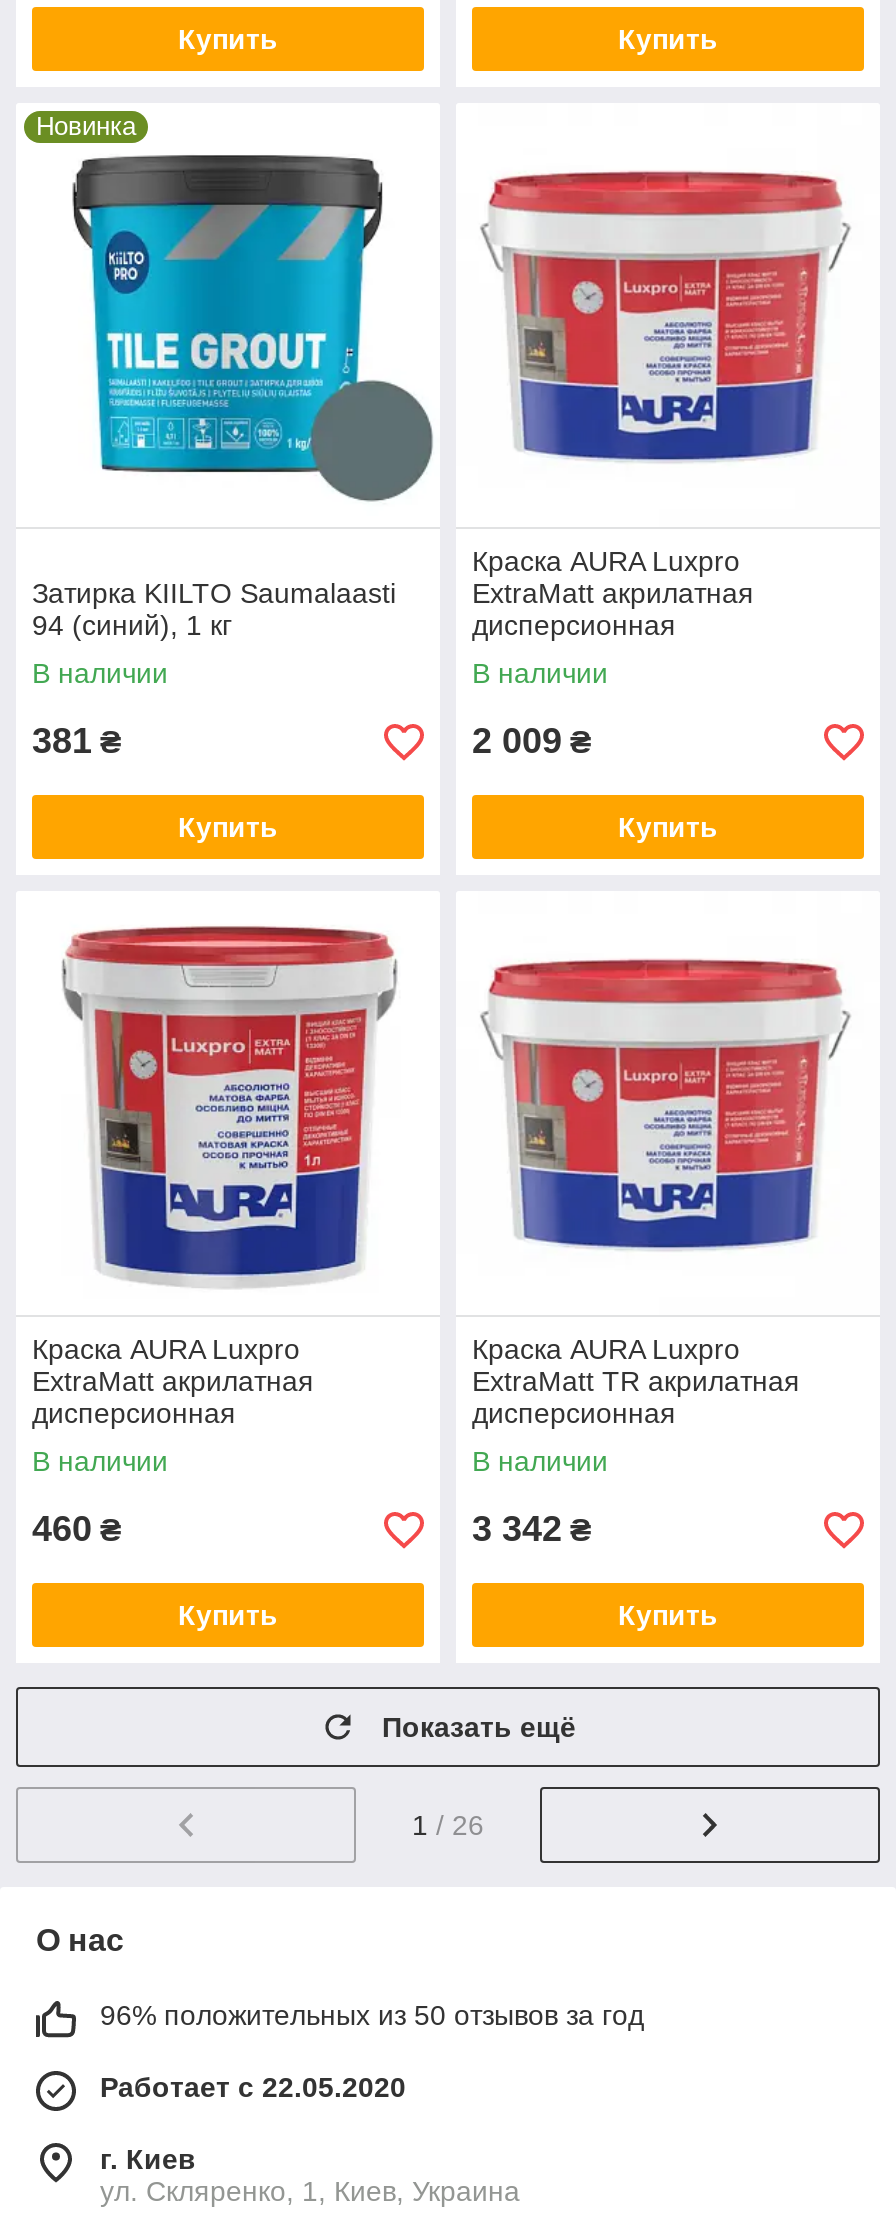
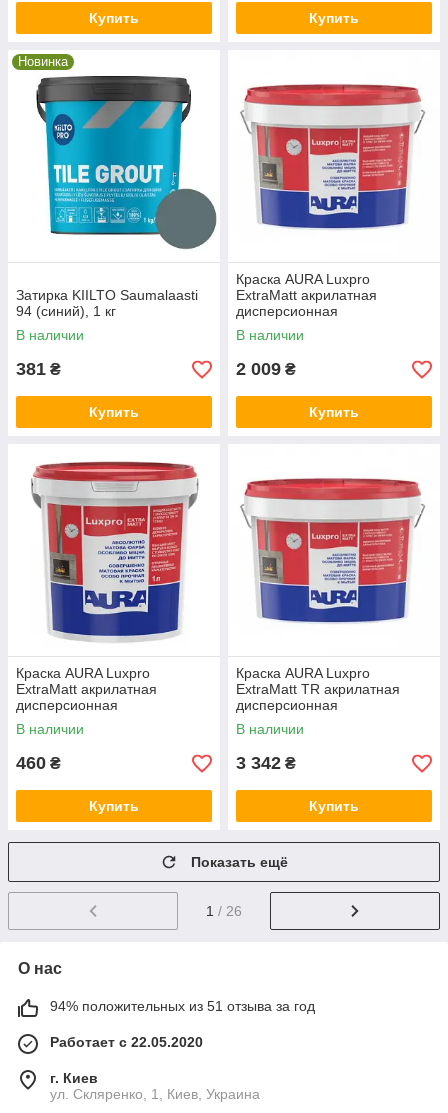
[100,1999,644,2031] 96% положительных из 50 отзывов за год -> [50,998,315,1014] 94% положительных из 51 отзыва за год

